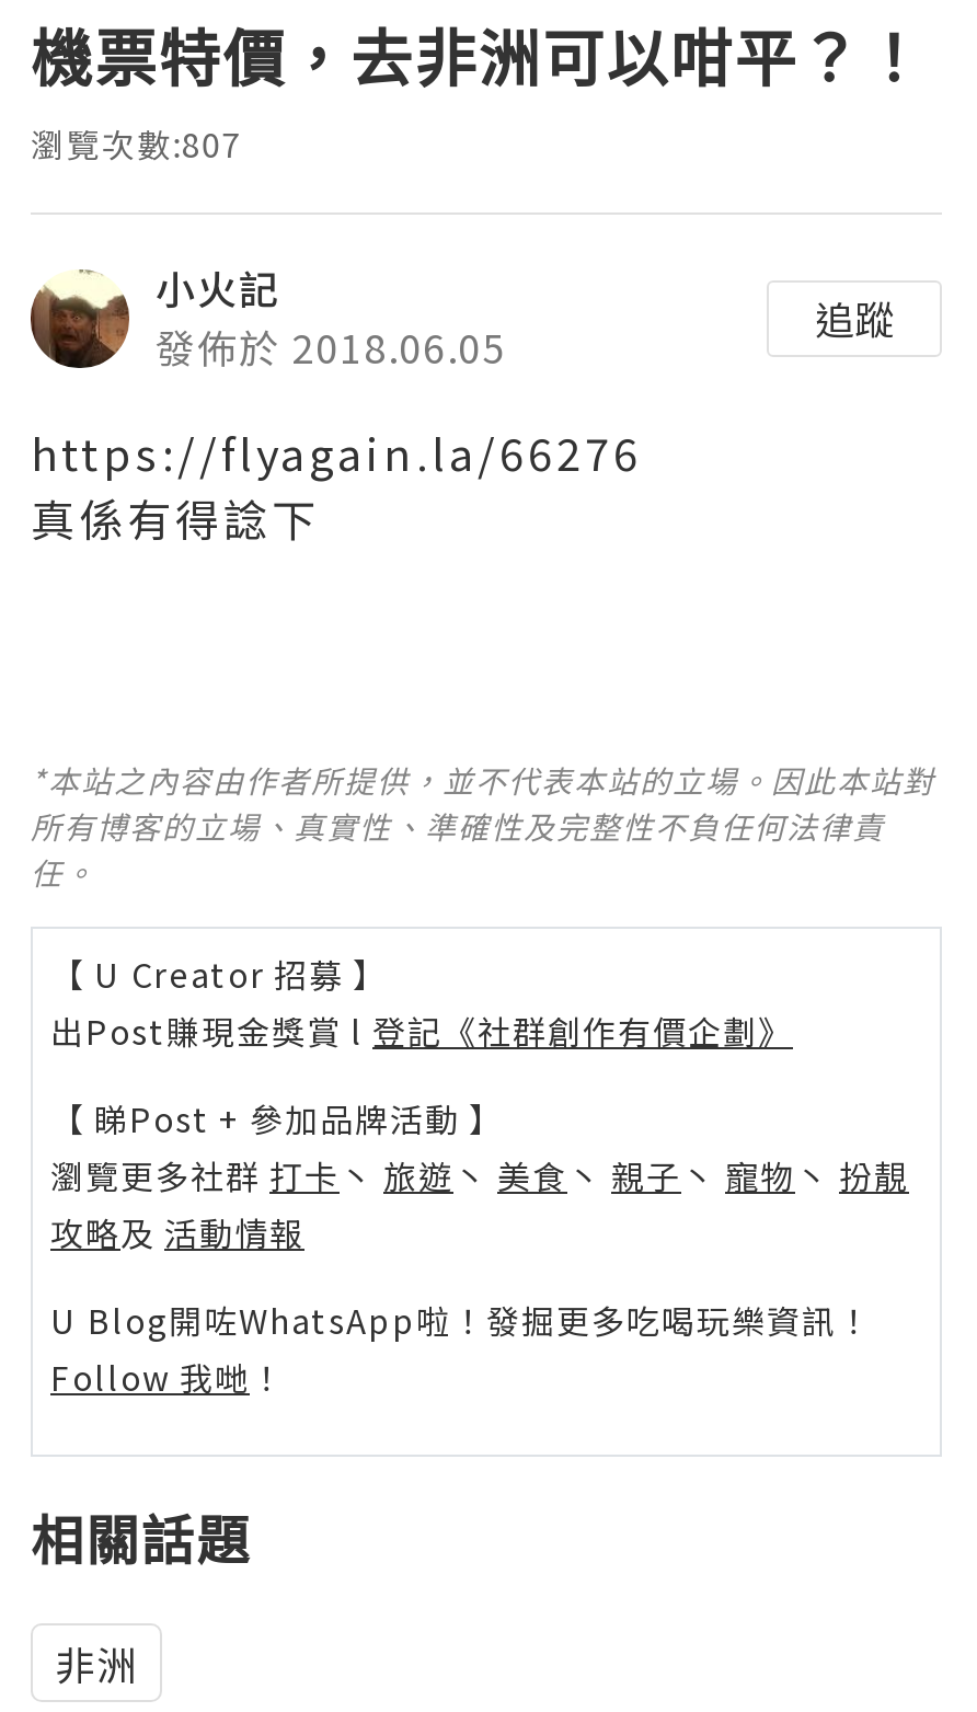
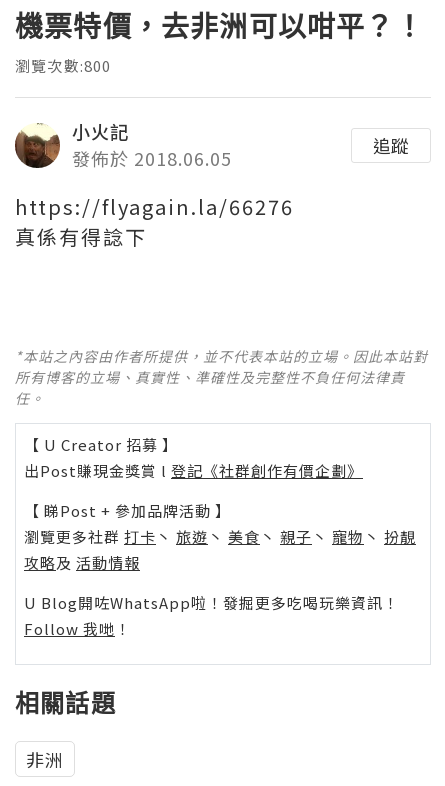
[31,121,242,167] 瀏覽次數:807 -> [15,55,112,76] 瀏覽次數:800

